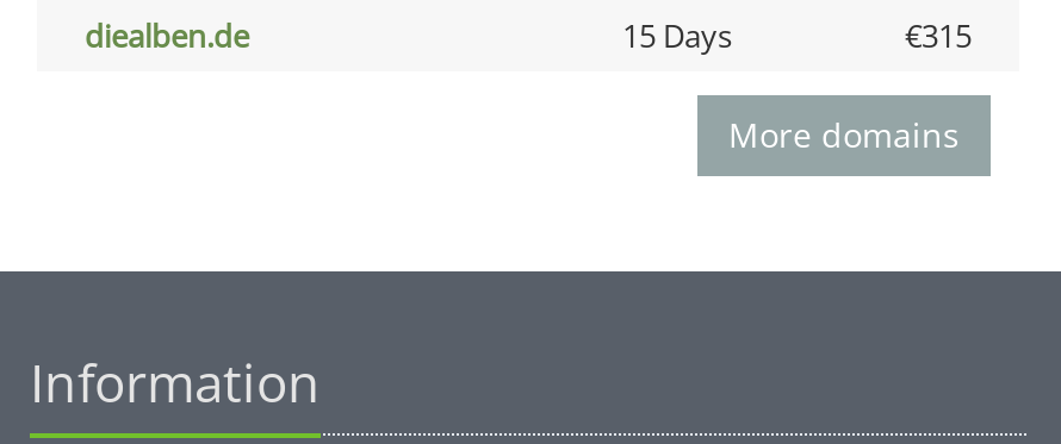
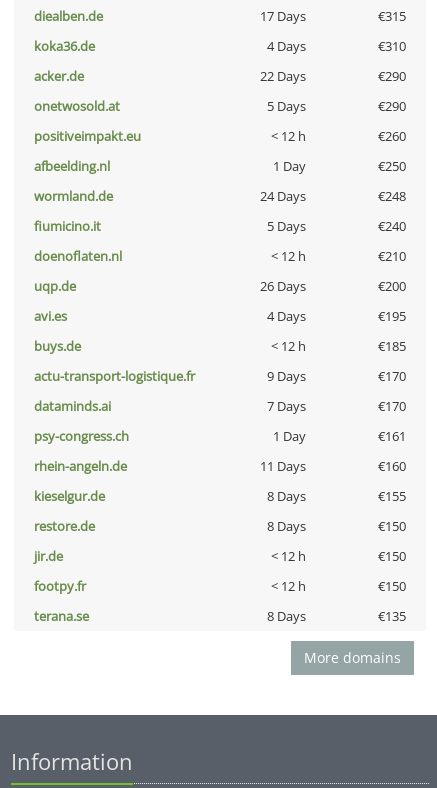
[622,14,732,57] 15 Days -> [259,7,305,25] 17 Days
none -> [34,37,406,625] koka36.de | 4 Days | €310 | acker.de | 22 Days | €290 | onetwosold.at | 5 Days | €290 | positiveimpakt.eu | < 12 h | €260 | afbeelding.nl | 1 Day | €250 | wormland.de | 24 Days | €248 | fiumicino.it | 5 Days | €240 | doenoflaten.nl | < 12 h | €210 | uqp.de | 26 Days | €200 | avi.es | 4 Days | €195 | buys.de | < 12 h | €185 | actu-transport-logistique.fr | 9 Days | €170 | dataminds.ai | 7 Days | €170 | psy-congress.ch | 1 Day | €161 | rhein-angeln.de | 11 Days | €160 | kieselgur.de | 8 Days | €155 | restore.de | 8 Days | €150 | jir.de | < 12 h | €150 | footpy.fr | < 12 h | €150 | terana.se | 8 Days | €135

